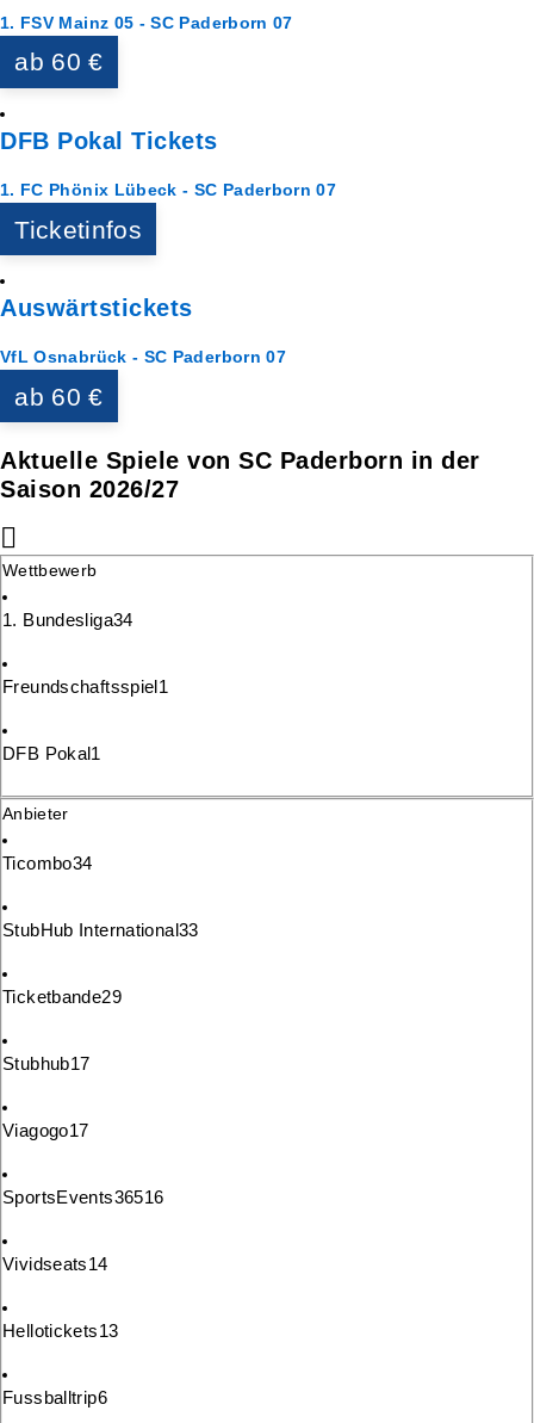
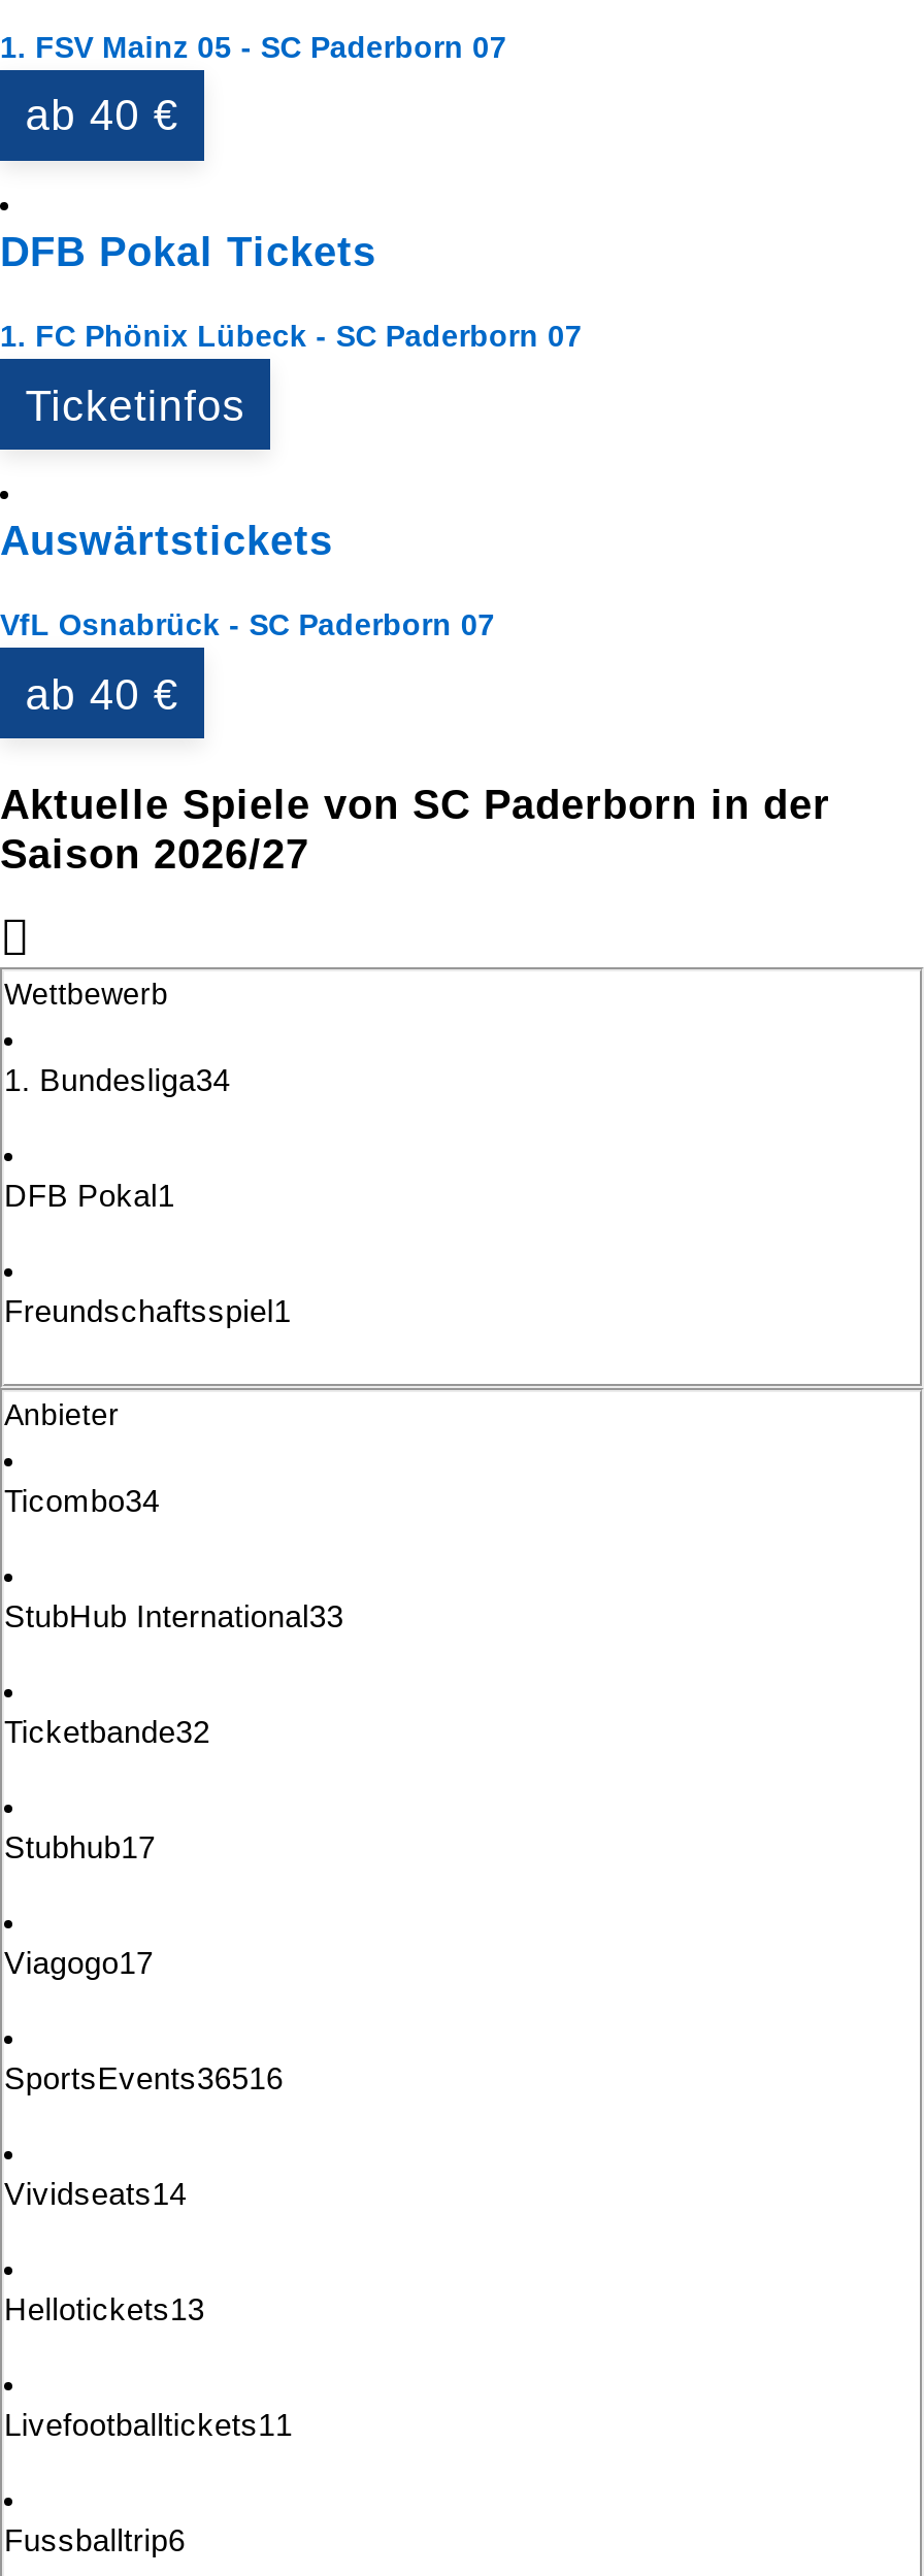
[15,48,103,76] ab 60 € -> [25,92,179,139] ab 40 €
[15,383,103,410] ab 60 € -> [25,670,179,718] ab 40 €
none -> [4,1179,175,1214] DFB Pokal1
[2,744,101,764] DFB Pokal1 -> none
[2,987,121,1007] Ticketbande29 -> [4,1715,210,1750] Ticketbande32
none -> [4,2408,293,2443] Livefootballtickets11

